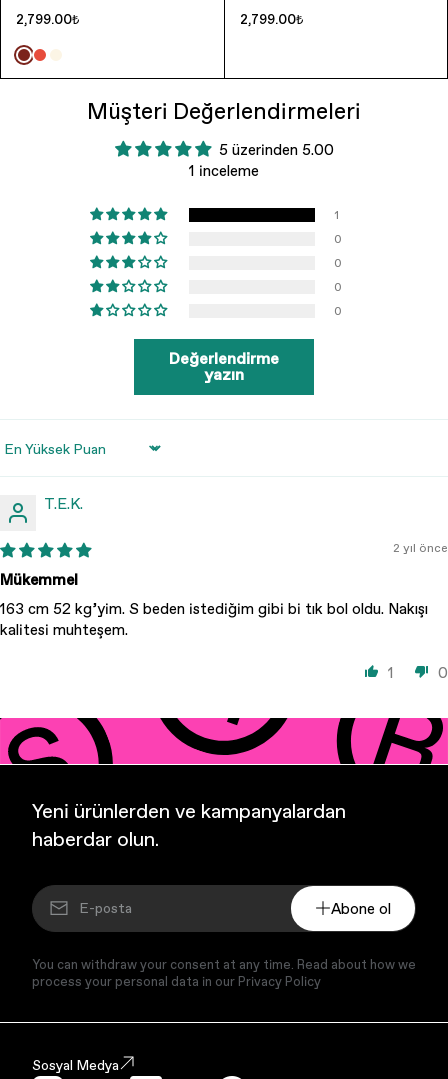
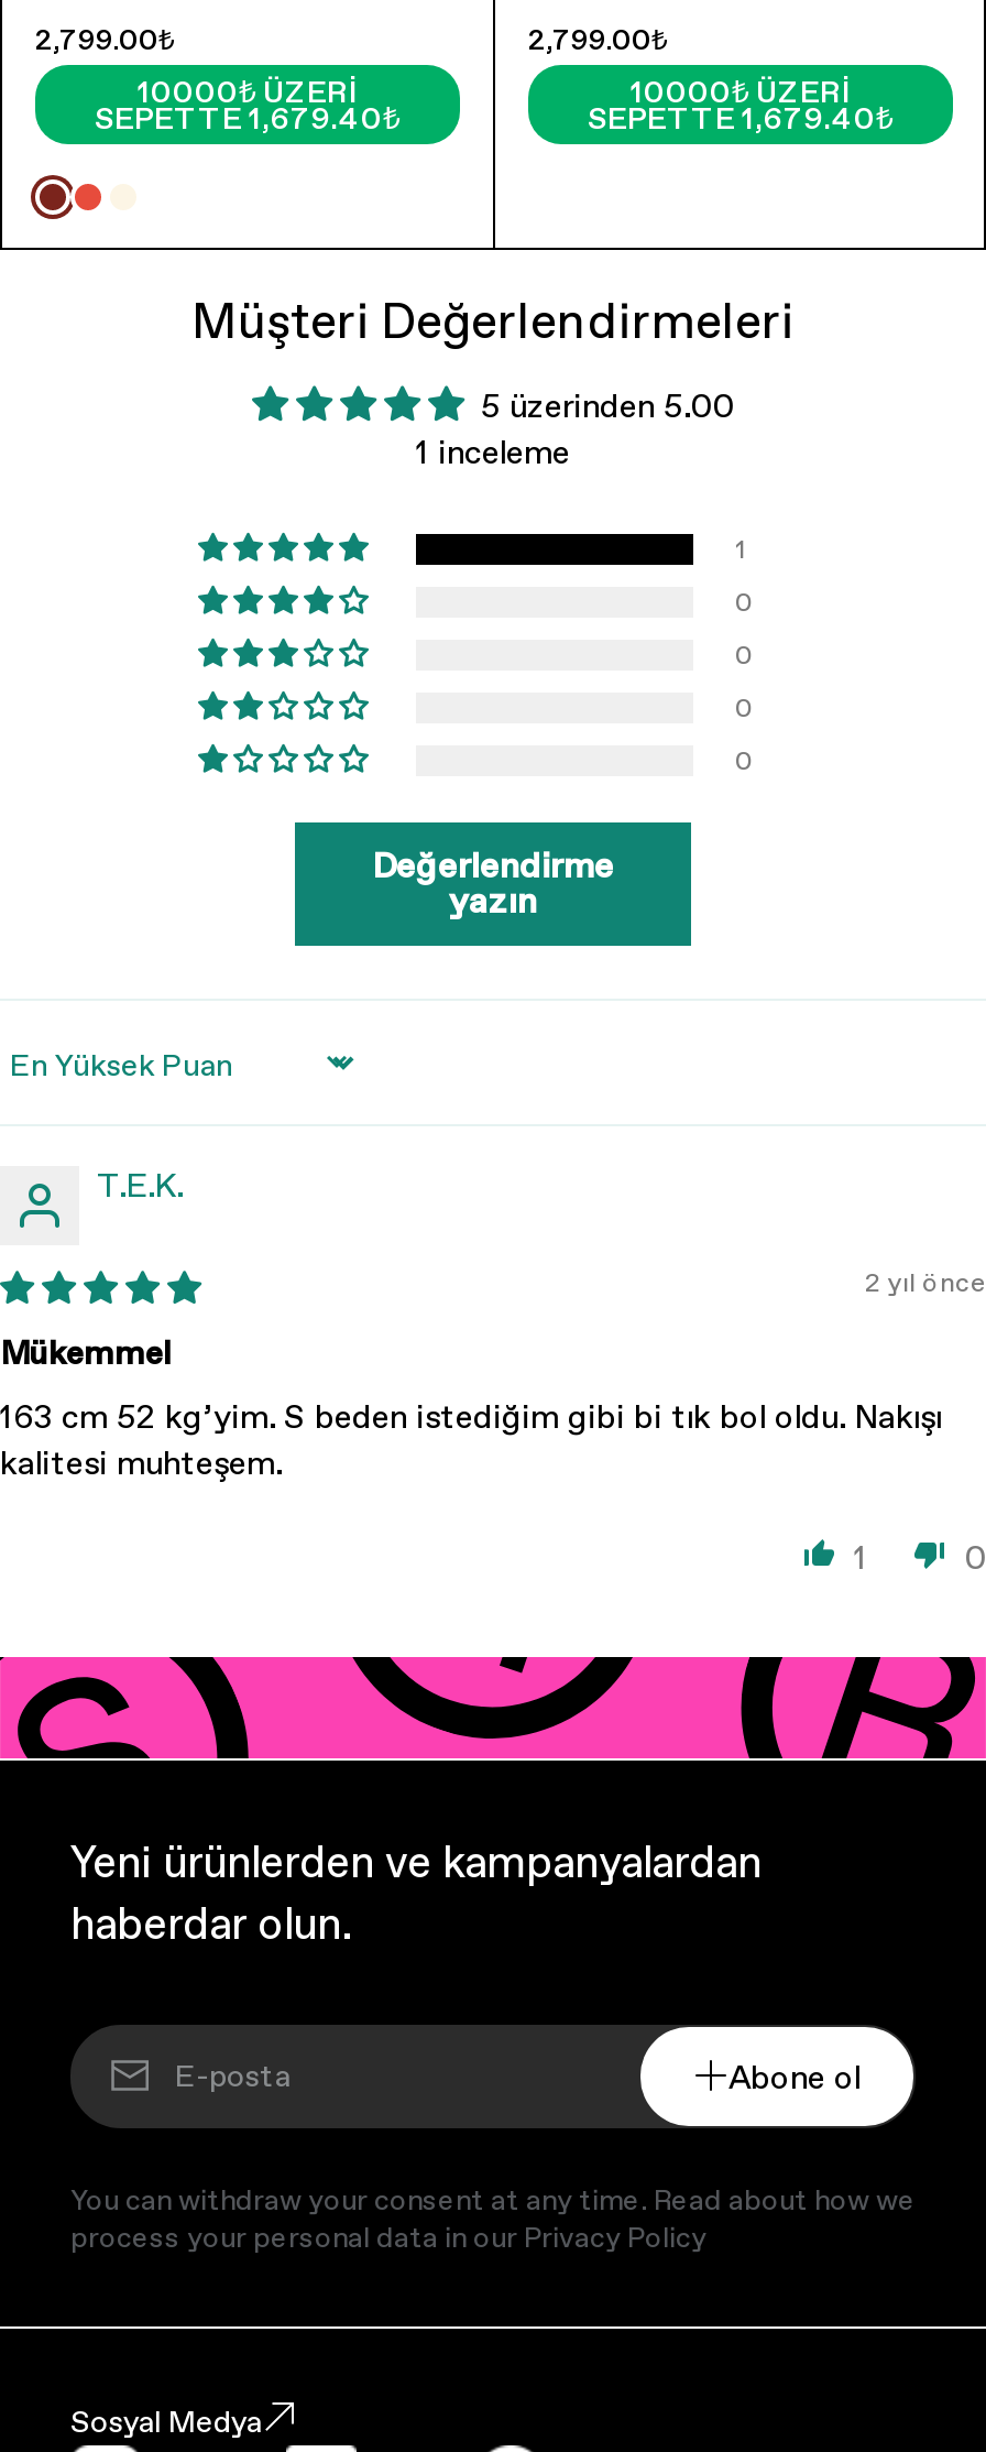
none -> [33,63,401,146] [image] | 10000₺ ÜZERI | SEPETTE 1,679.40₺
none -> [390,63,462,146] [image]
none -> [526,63,894,146] [image] | 10000₺ ÜZERI | SEPETTE 1,679.40₺
none -> [883,63,955,146] [image]

